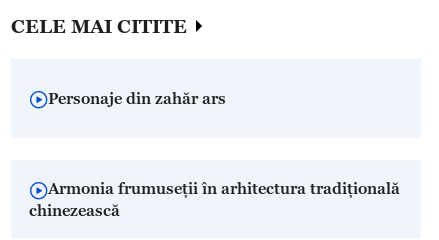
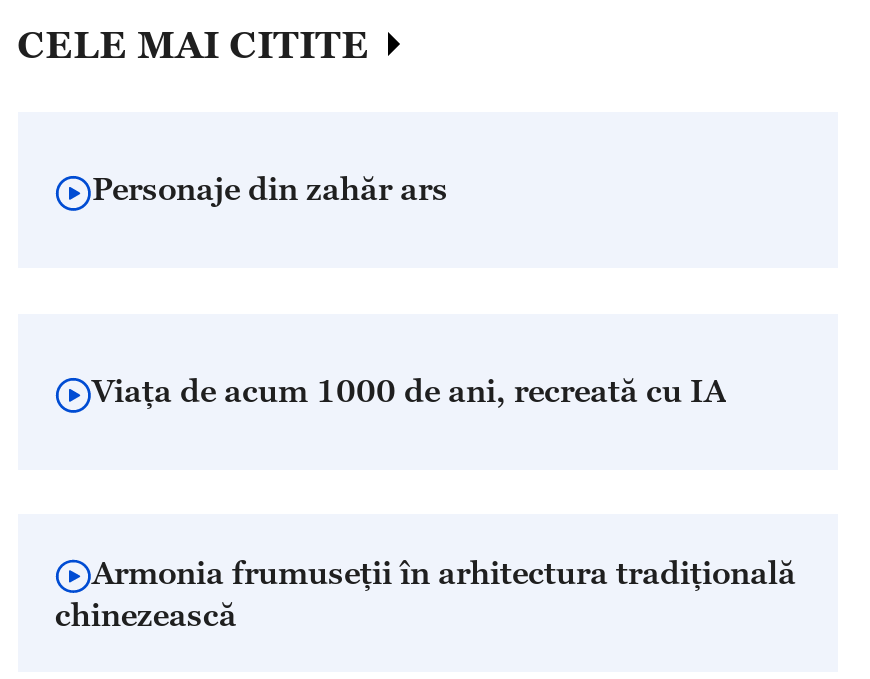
none -> [92,373,726,409] Viața de acum 1000 de ani, recreată cu IA

